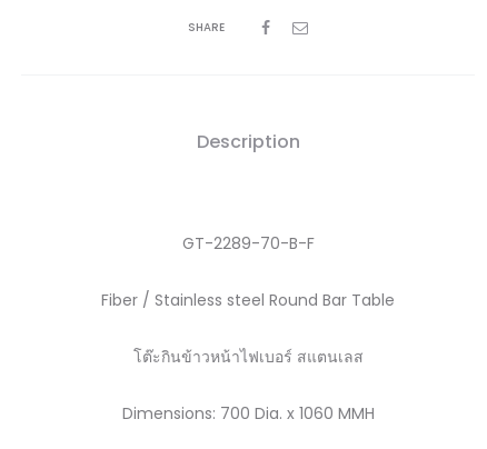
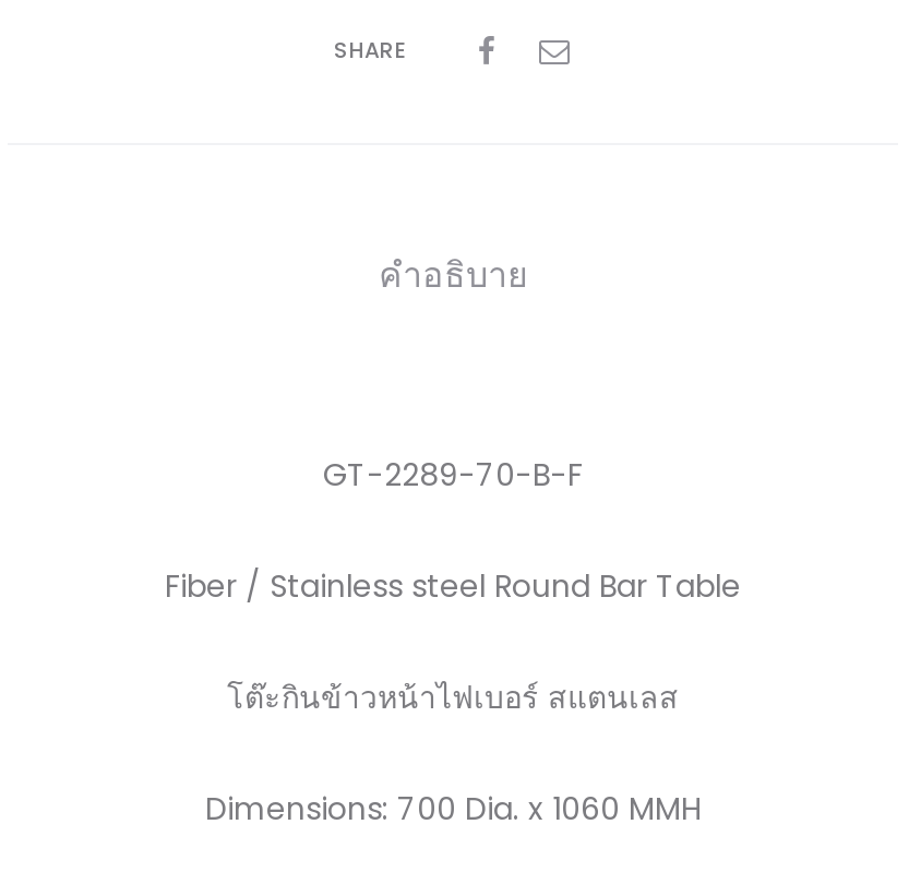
[196,129,300,155] Description -> [379,250,527,301] คำอธิบาย

